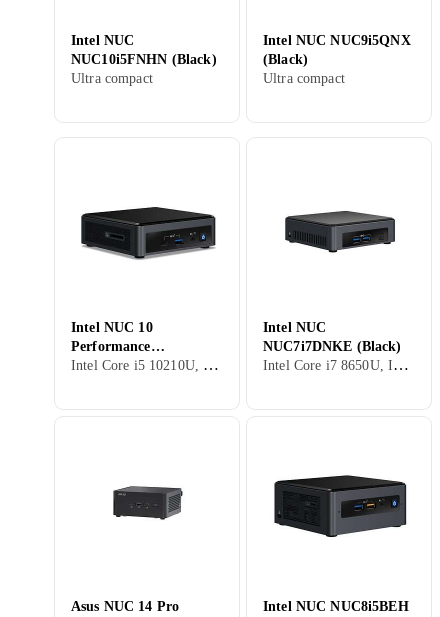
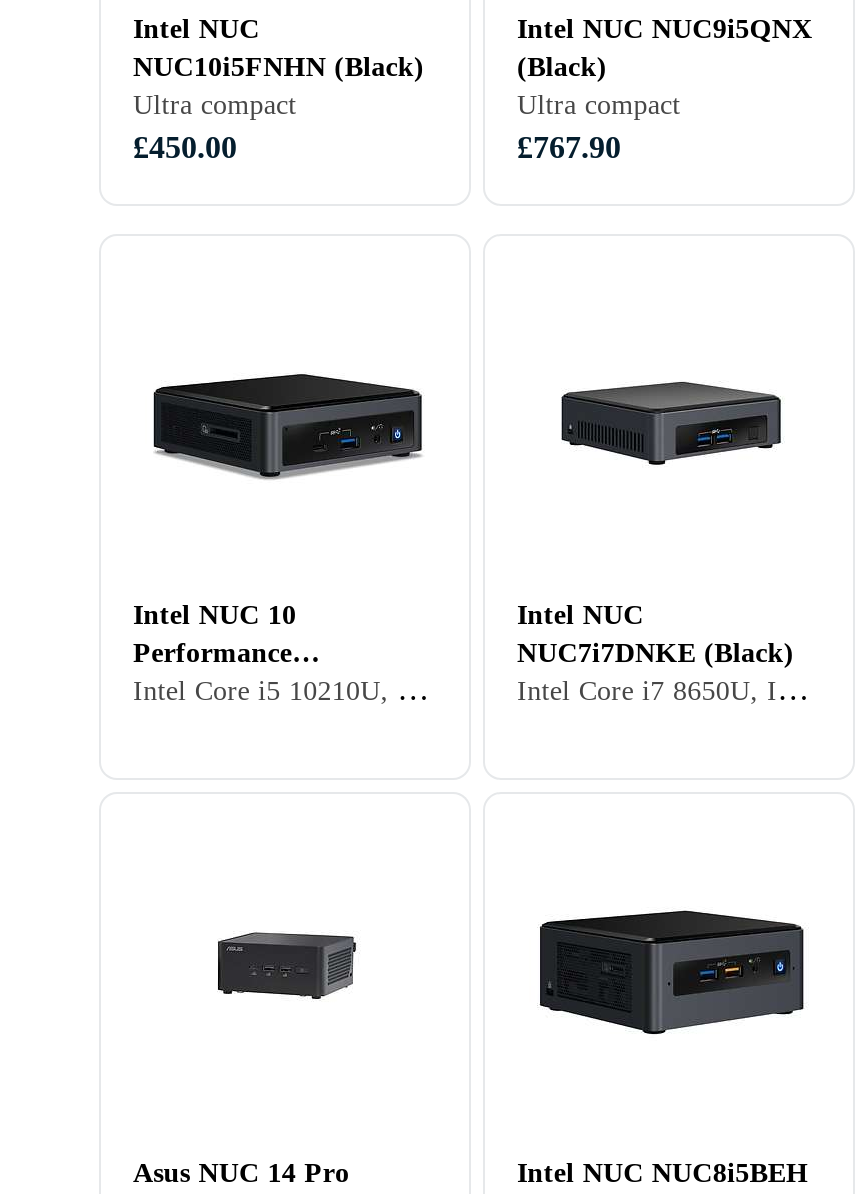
none -> [133,130,237,164] £450.00
none -> [517,130,621,164] £767.90

